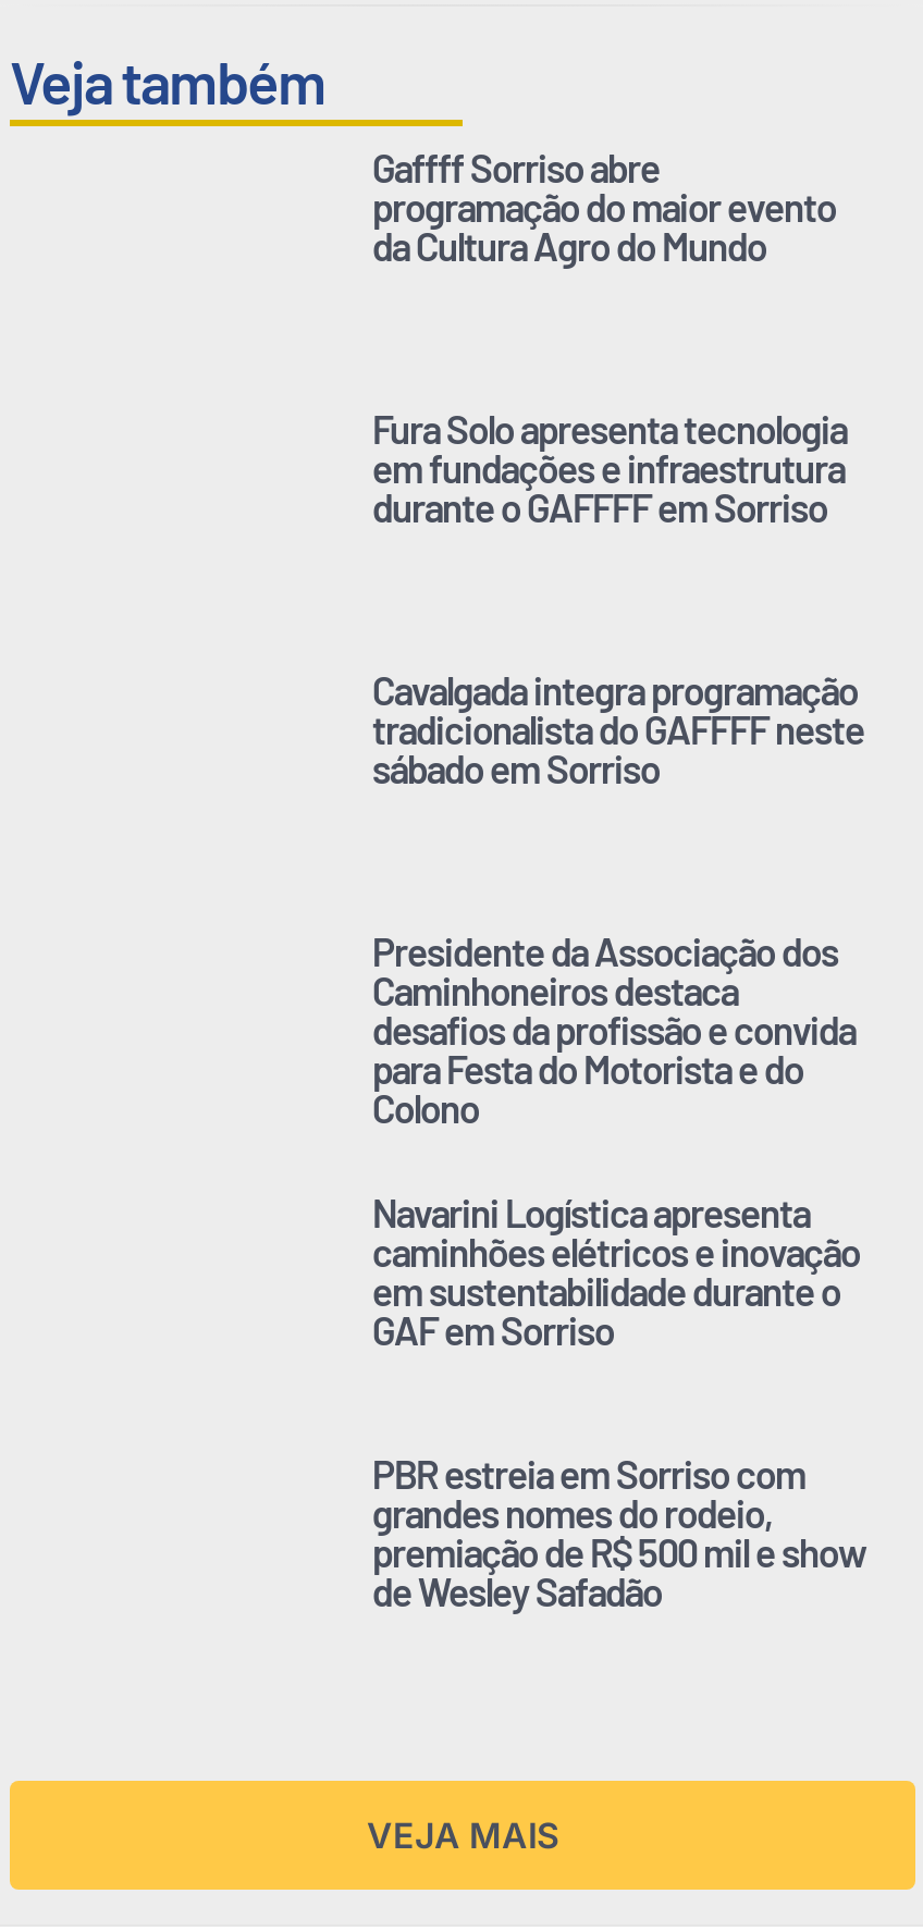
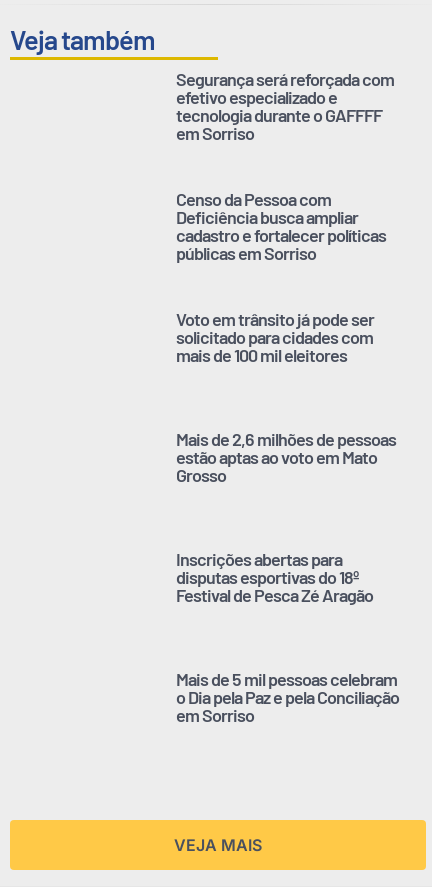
[372,143,836,270] Gaffff Sorriso abre | programação do maior evento | da Cultura Agro do Mundo -> [176,68,394,144] Segurança será reforçada com | efetivo especializado e | tecnologia durante o GAFFFF | em Sorriso
[372,404,847,531] Fura Solo apresenta tecnologia | em fundações e infraestrutura | durante o GAFFFF em Sorriso -> [176,188,386,264] Censo da Pessoa com | Deficiência busca ampliar | cadastro e fortalecer políticas | públicas em Sorriso
[372,666,864,792] Cavalgada integra programação | tradicionalista do GAFFFF neste | sábado em Sorriso -> [176,308,374,366] Voto em trânsito já pode ser | solicitado para cidades com | mais de 100 mil eleitores
[372,927,855,1132] Presidente da Associação dos | Caminhoneiros destaca | desafios da profissão e convida | para Festa do Motorista e do | Colono -> [176,428,396,486] Mais de 2,6 milhões de pessoas | estão aptas ao voto em Mato | Grosso
[372,1188,860,1354] Navarini Logística apresenta | caminhões elétricos e inovação | em sustentabilidade durante o | GAF em Sorriso -> [176,548,373,606] Inscrições abertas para | disputas esportivas do 18º | Festival de Pesca Zé Aragão
[372,1449,866,1615] PBR estreia em Sorriso com | grandes nomes do rodeio, | premiação de R$ 500 mil e show | de Wesley Safadão -> [176,668,399,726] Mais de 5 mil pessoas celebram | o Dia pela Paz e pela Conciliação | em Sorriso

